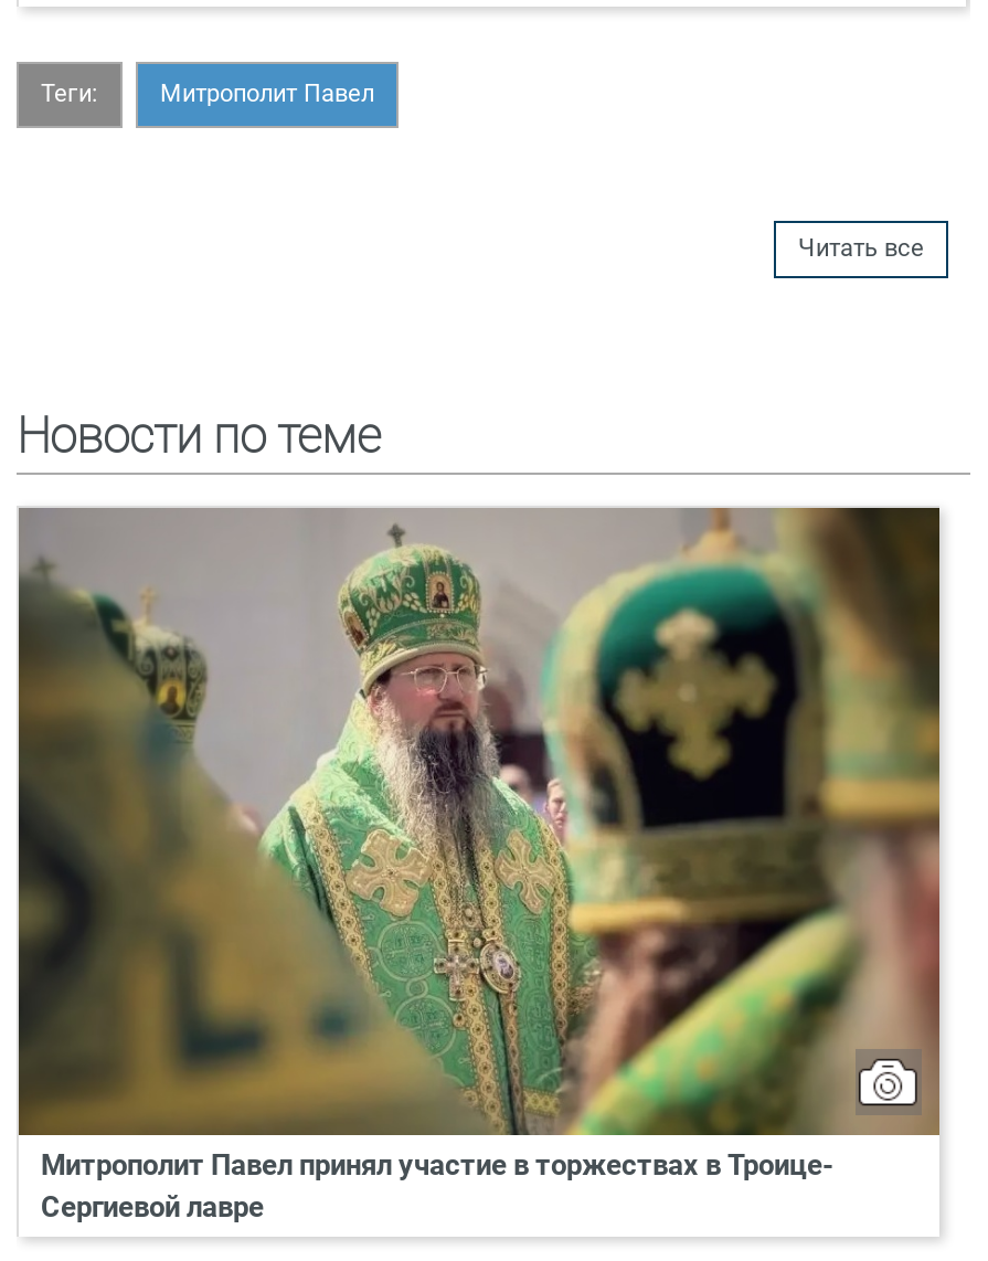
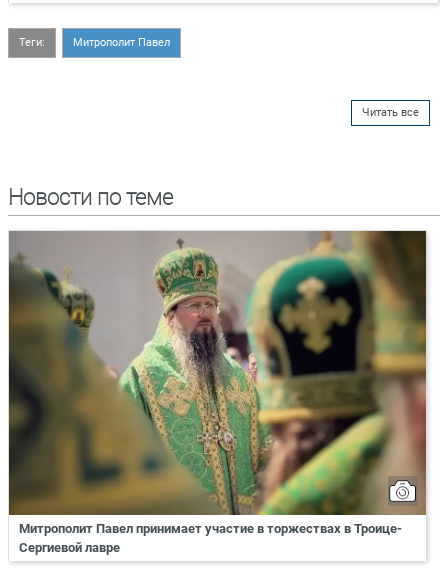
[41,1148,833,1181] Митрополит Павел принял участие в торжествах в Троице- -> [19,520,402,535] Митрополит Павел принимает участие в торжествах в Троице-

